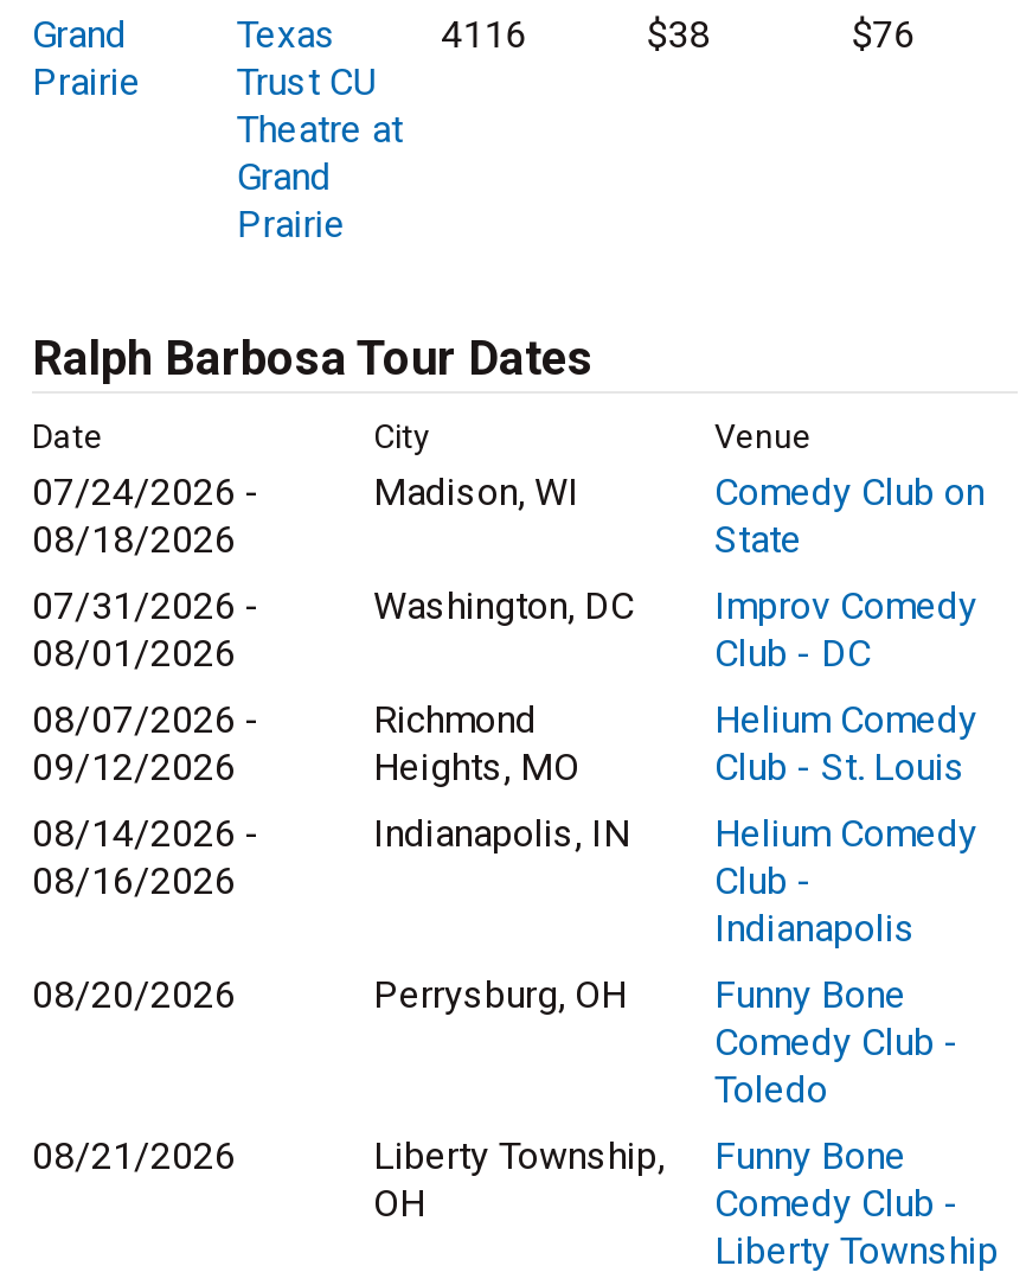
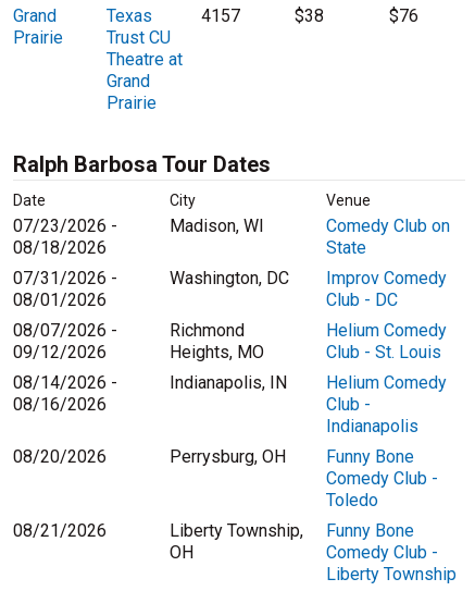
[441,12,527,57] 4116 -> [201,5,240,26] 4157
[32,469,259,514] 07/24/2026 - -> [13,216,117,236] 07/23/2026 -

